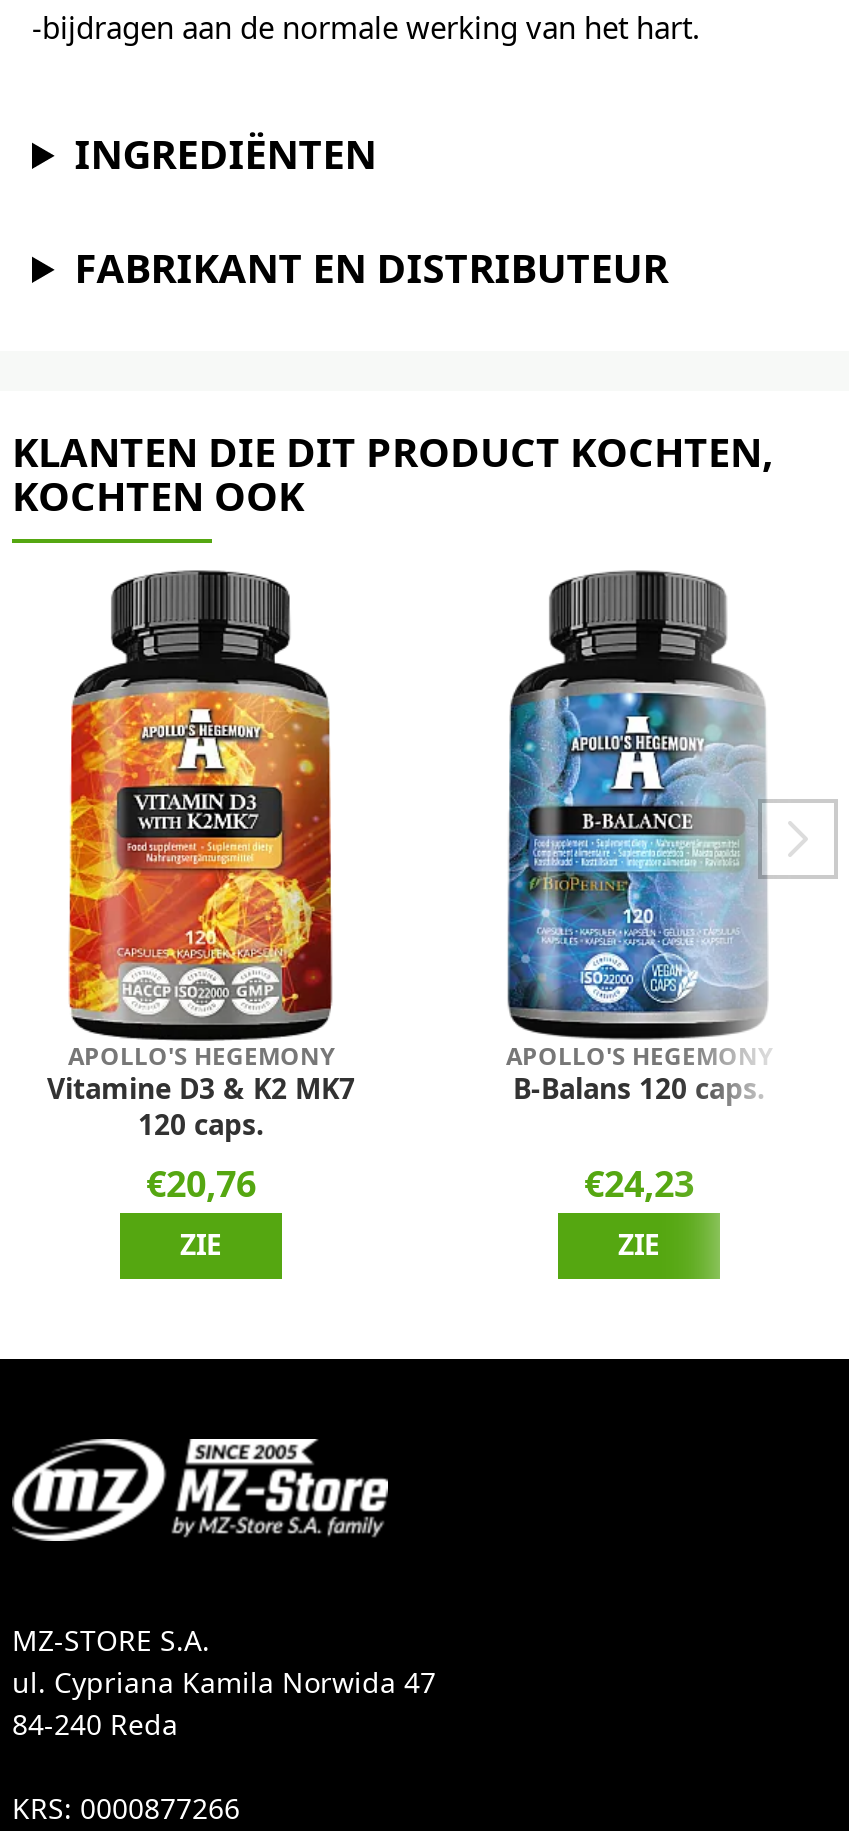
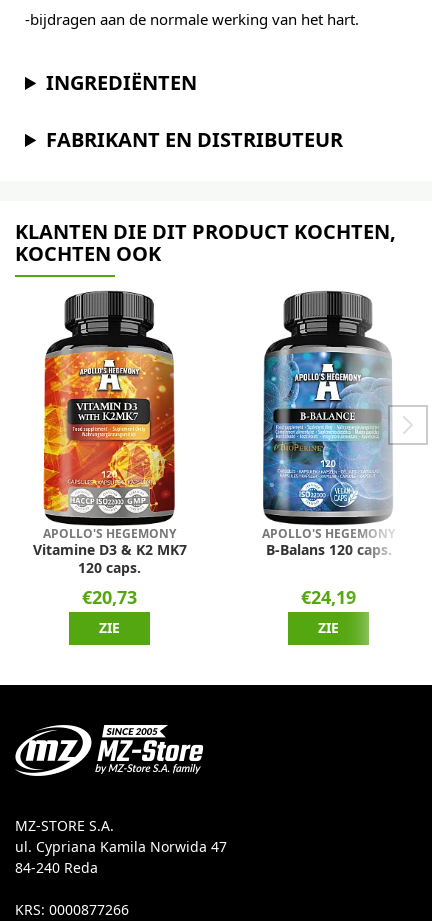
[146,1165,256,1201] €20,76 -> [82,588,137,606] €20,73
[584,1165,694,1201] €24,23 -> [301,588,356,606] €24,19

